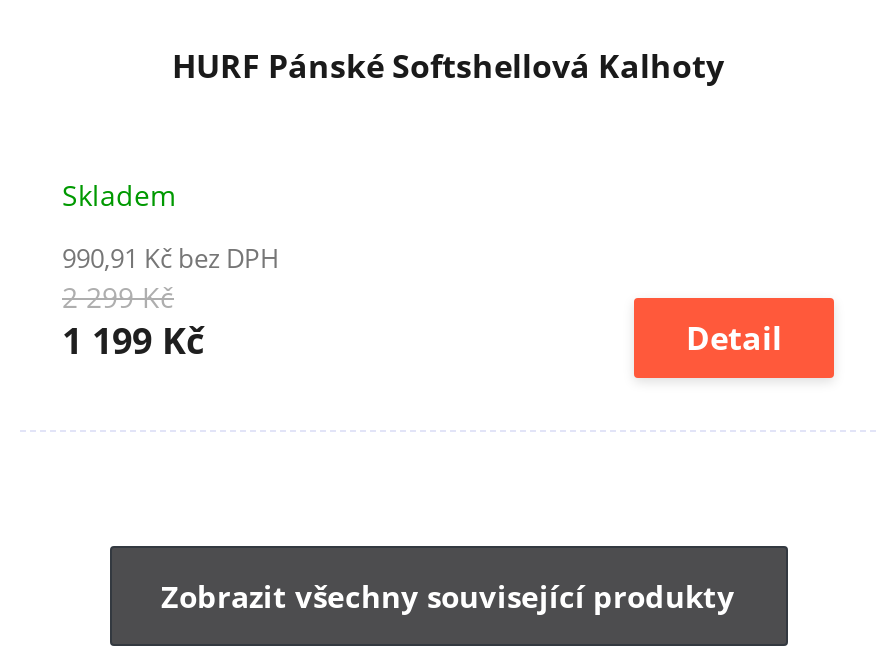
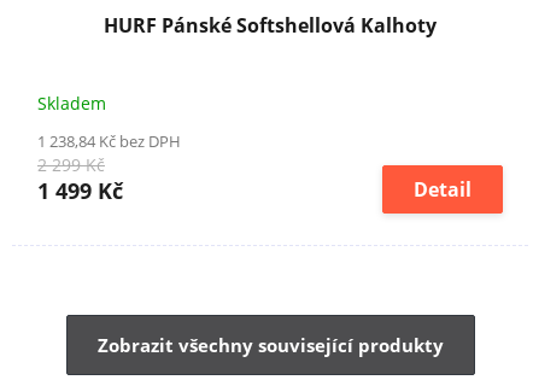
[62,241,280,277] 990,91 Kč bez DPH -> [37,131,181,152] 1 238,84 Kč bez DPH
[62,317,204,365] 1 199 Kč -> [37,177,123,206] 1 499 Kč

